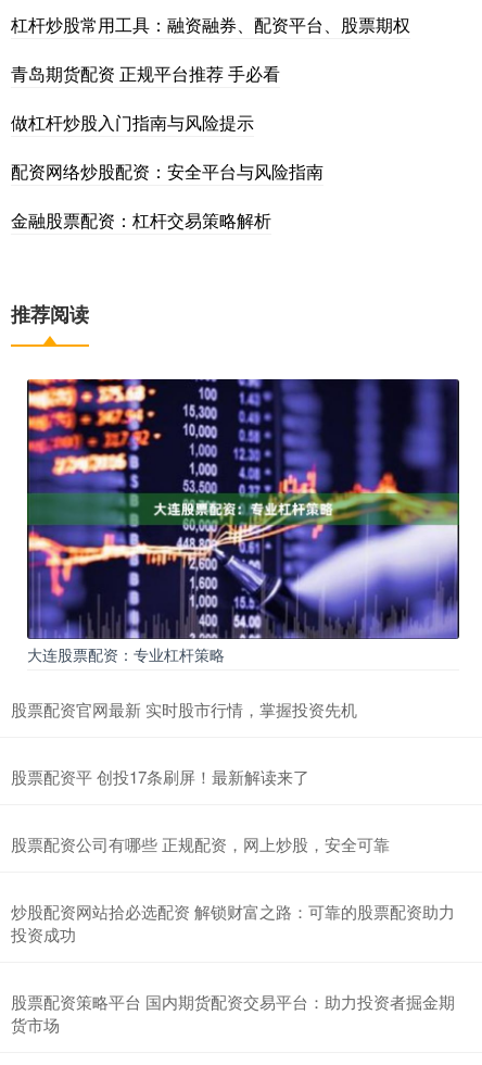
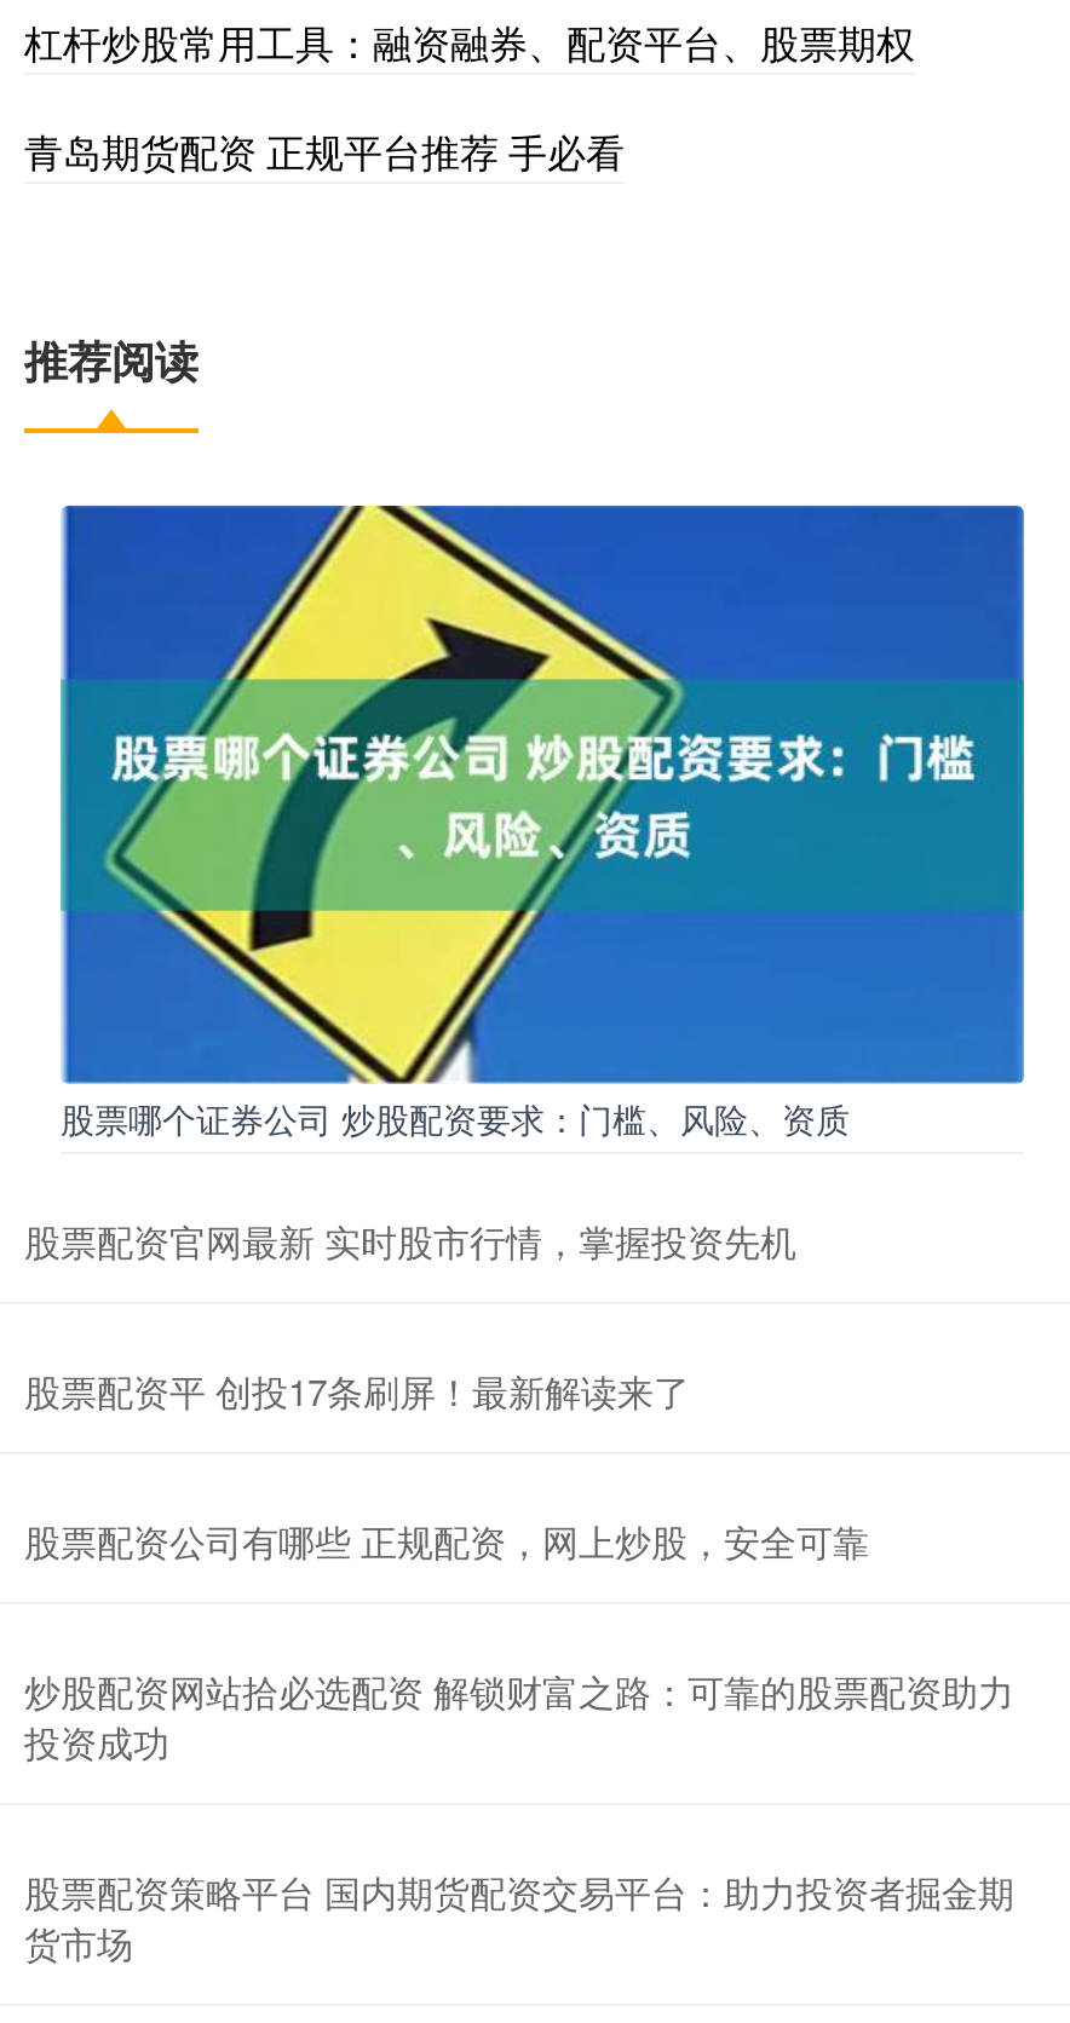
[11,110,324,233] 做杠杆炒股入门指南与风险提示 | 配资网络炒股配资：安全平台与风险指南 | 金融股票配资：杠杆交易策略解析 -> none
[26,378,460,665] [image] | 大连股票配资：专业杠杆策略 -> [58,503,1026,1142] [image] | 股票哪个证券公司 炒股配资要求：门槛、风险、资质

